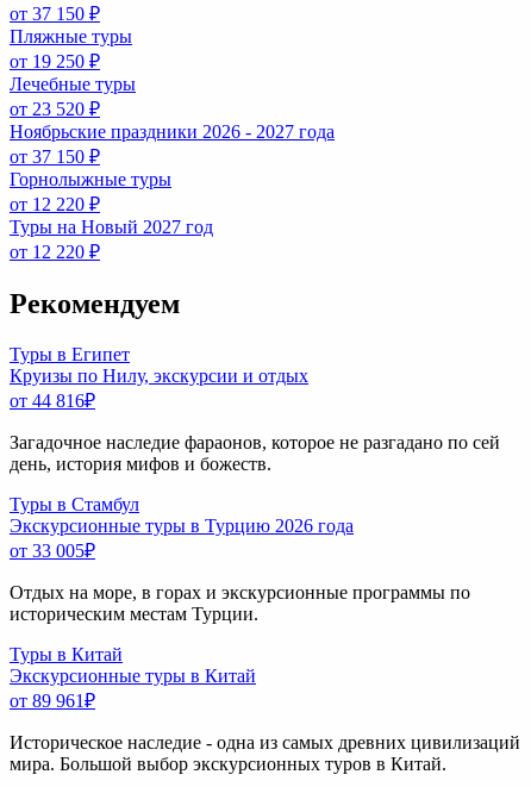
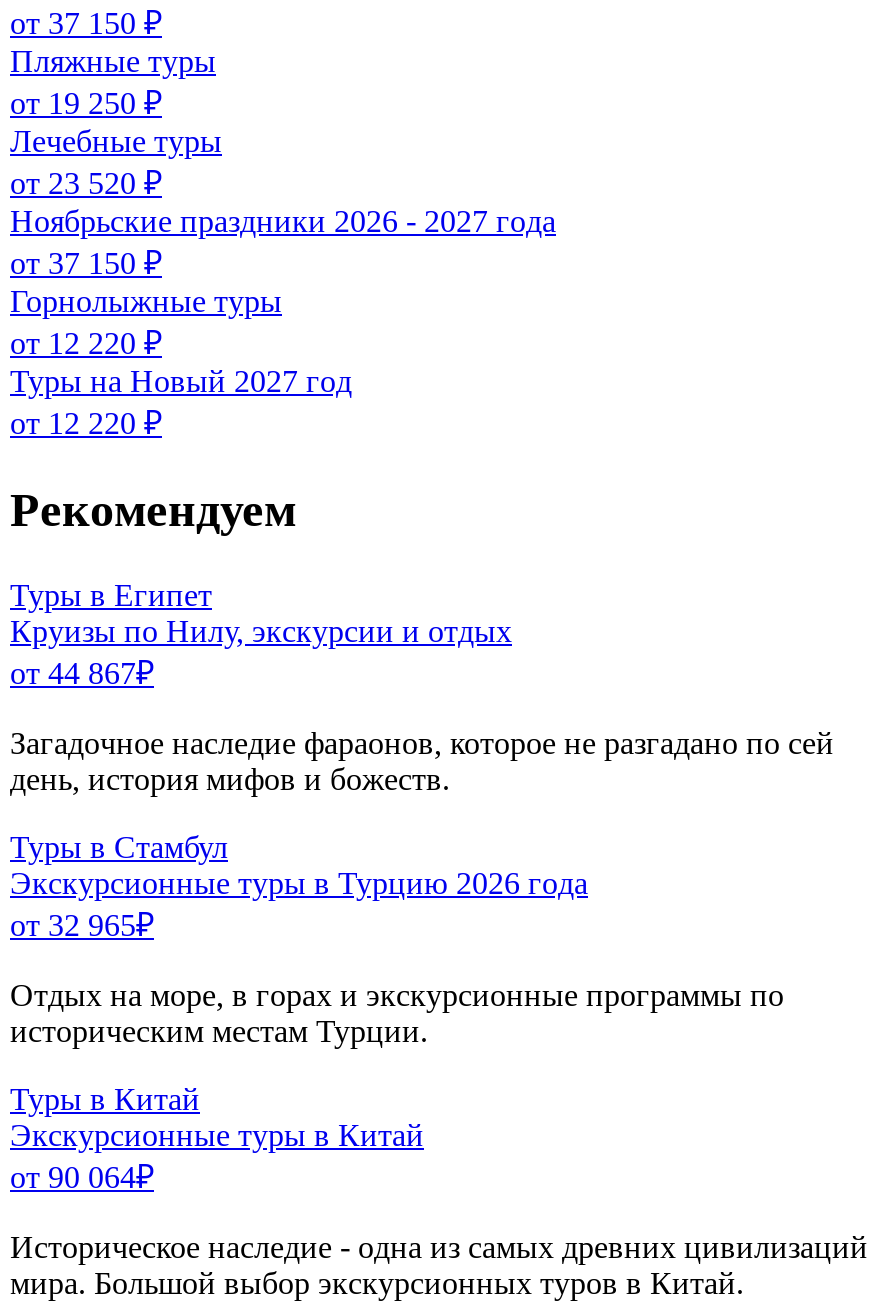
[10,390,95,410] от 44 816₽ -> [10,655,154,689] от 44 867₽
[10,540,95,560] от 33 005₽ -> [10,907,154,941] от 32 965₽
[10,690,95,710] от 89 961₽ -> [10,1159,154,1193] от 90 064₽

